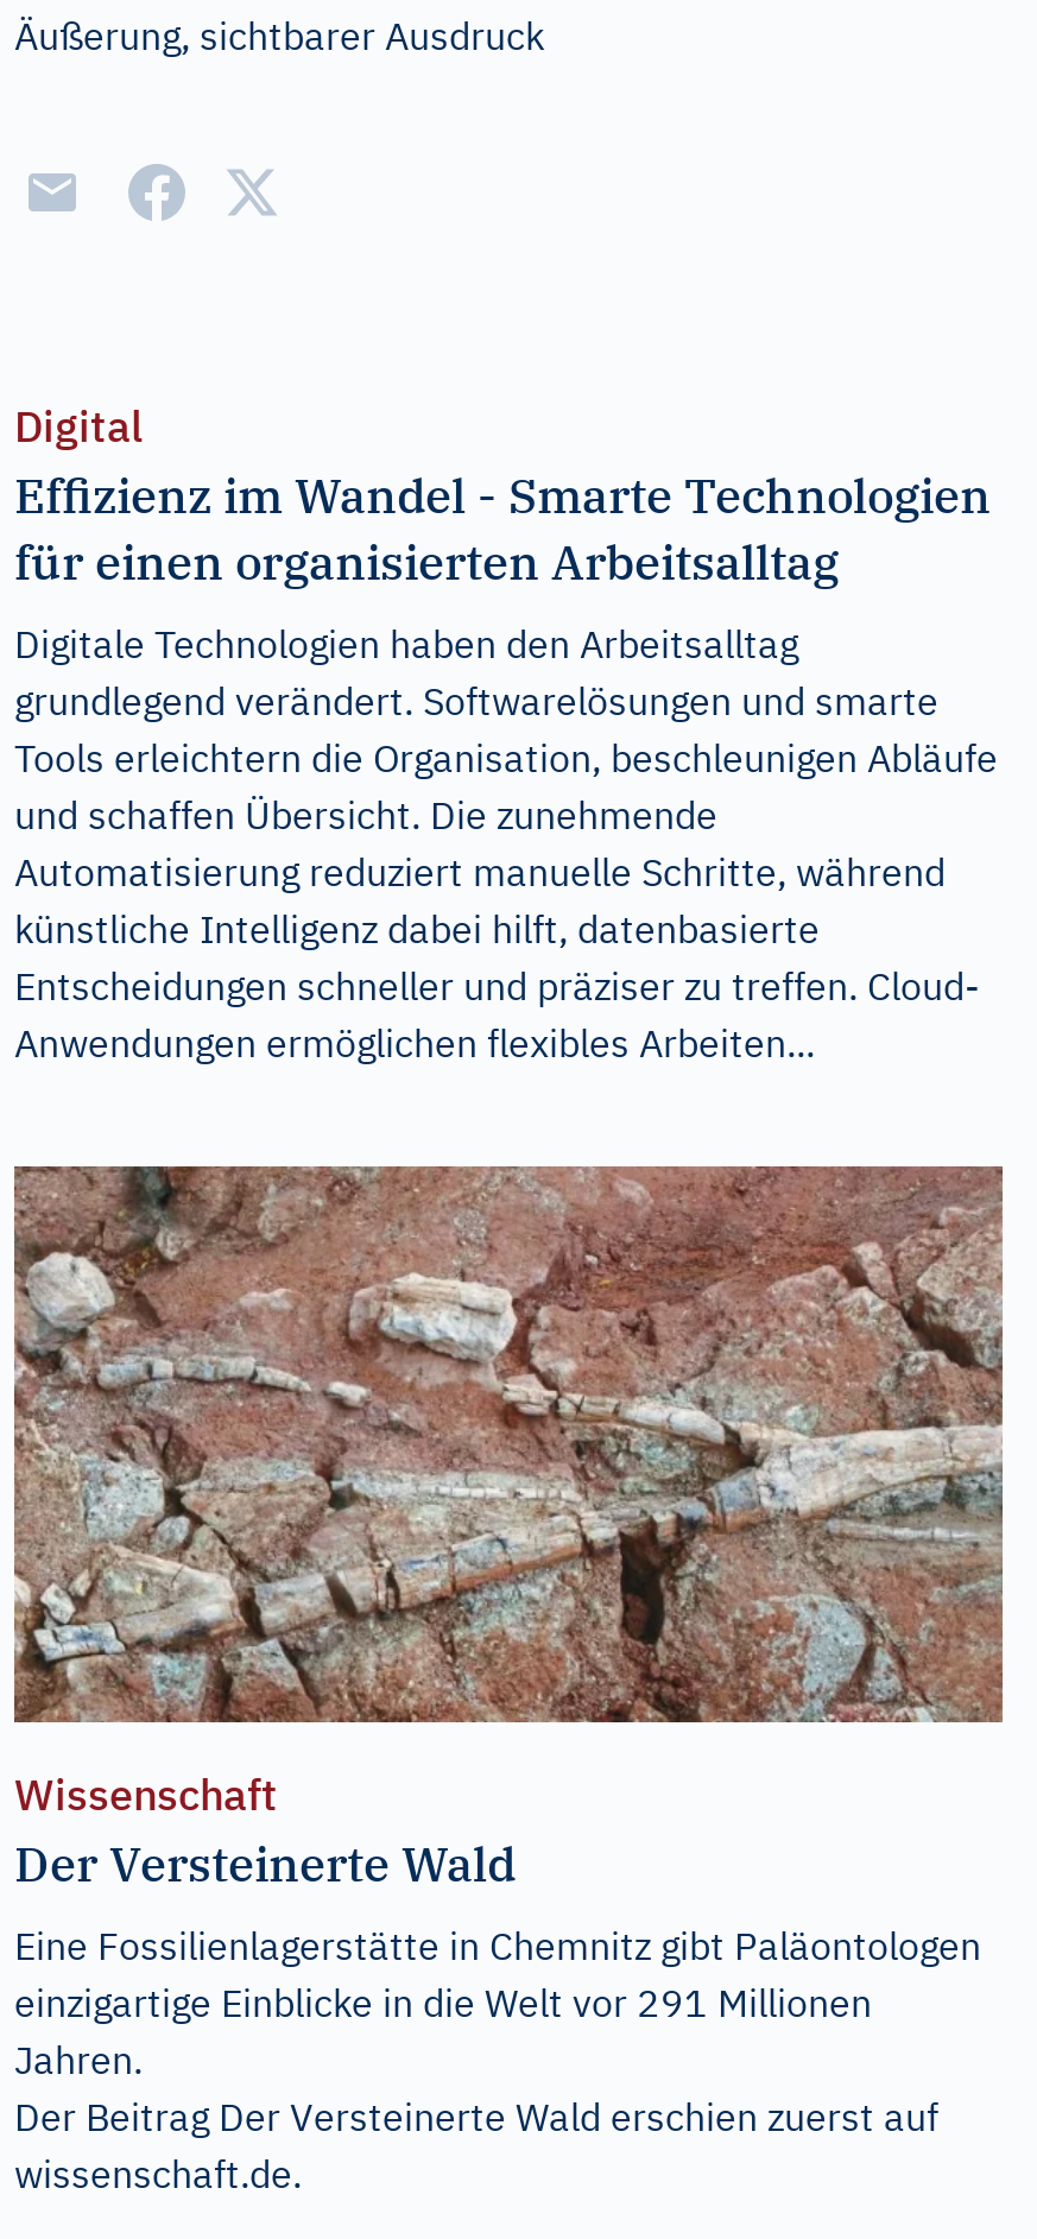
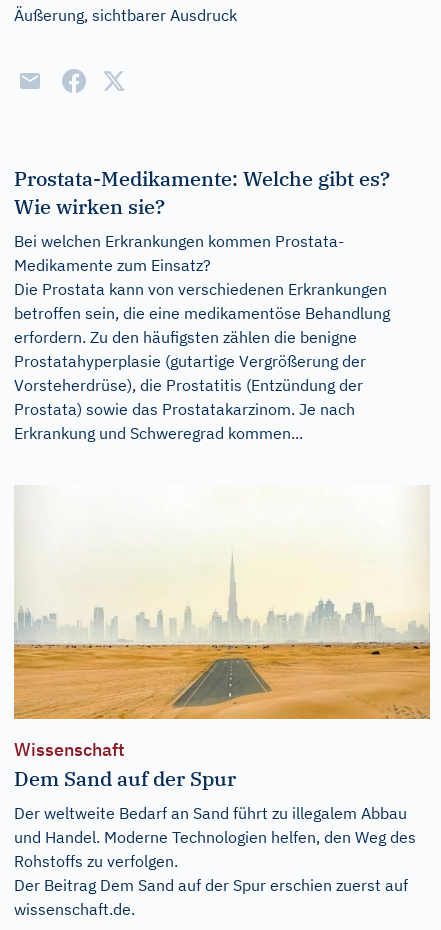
[14,399,998,1067] Digital | Effizienz im Wandel - Smarte Technologien | für einen organisierten Arbeitsalltag | Digitale Technologien haben den Arbeitsalltag | grundlegend verändert. Softwarelösungen und smarte | Tools erleichtern die Organisation, beschleunigen Abläufe | und schaffen Übersicht. Die zunehmende | Automatisierung reduziert manuelle Schritte, während | künstliche Intelligenz dabei hilft, datenbasierte | Entscheidungen schneller und präziser zu treffen. Cloud- | Anwendungen ermöglichen flexibles Arbeiten... -> [14,165,390,443] Prostata-Medikamente: Welche gibt es? | Wie wirken sie? | Bei welchen Erkrankungen kommen Prostata- | Medikamente zum Einsatz? | Die Prostata kann von verschiedenen Erkrankungen | betroffen sein, die eine medikamentöse Behandlung | erfordern. Zu den häufigsten zählen die benigne | Prostatahyperplasie (gutartige Vergrößerung der | Vorsteherdrüse), die Prostatitis (Entzündung der | Prostata) sowie das Prostatakarzinom. Je nach | Erkrankung und Schweregrad kommen...
[12,1164,1005,1725] [image] -> [14,486,431,720] [image]
[14,1831,981,2139] Der Versteinerte Wald | Eine Fossilienlagerstätte in Chemnitz gibt Paläontologen | einzigartige Einblicke in die Welt vor 291 Millionen | Jahren. | Der Beitrag Der Versteinerte Wald erschien zuerst auf -> [14,765,416,895] Dem Sand auf der Spur | Der weltweite Bedarf an Sand führt zu illegalem Abbau | und Handel. Moderne Technologien helfen, den Weg des | Rohstoffs zu verfolgen. | Der Beitrag Dem Sand auf der Spur erschien zuerst auf

